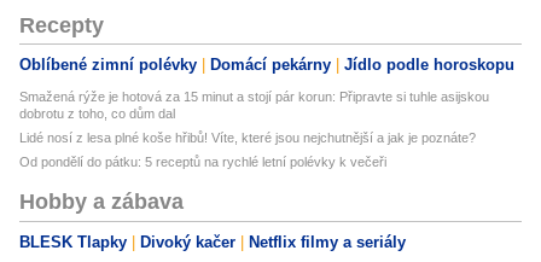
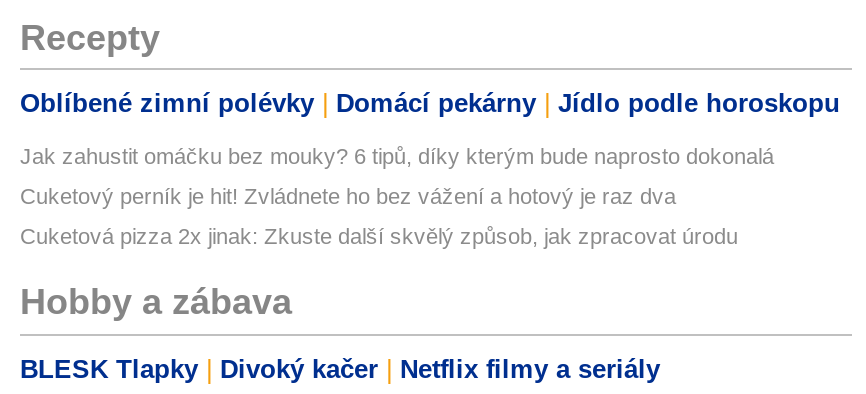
[19,90,489,121] Smažená rýže je hotová za 15 minut a stojí pár korun: Připravte si tuhle asijskou | dobrotu z toho, co dům dal -> [20,145,774,169] Jak zahustit omáčku bez mouky? 6 tipů, díky kterým bude naprosto dokonalá
[19,131,476,145] Lidé nosí z lesa plné koše hřibů! Víte, které jsou nejchutnější a jak je poznáte? -> [20,185,676,209] Cuketový perník je hit! Zvládnete ho bez vážení a hotový je raz dva
[19,155,386,170] Od pondělí do pátku: 5 receptů na rychlé letní polévky k večeři -> [20,225,738,249] Cuketová pizza 2x jinak: Zkuste další skvělý způsob, jak zpracovat úrodu

